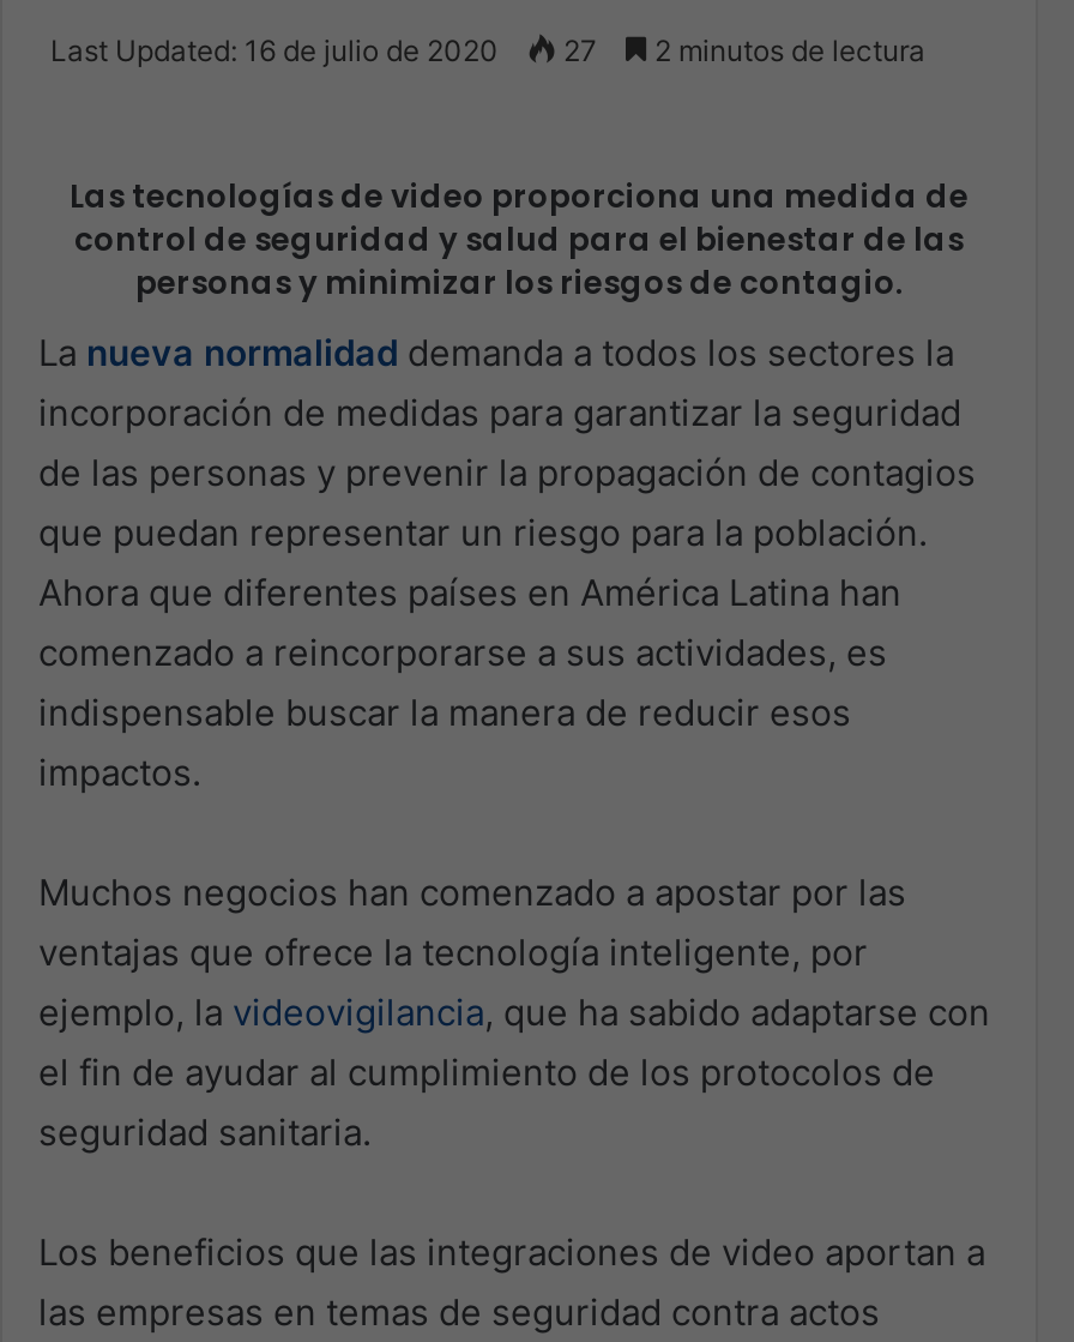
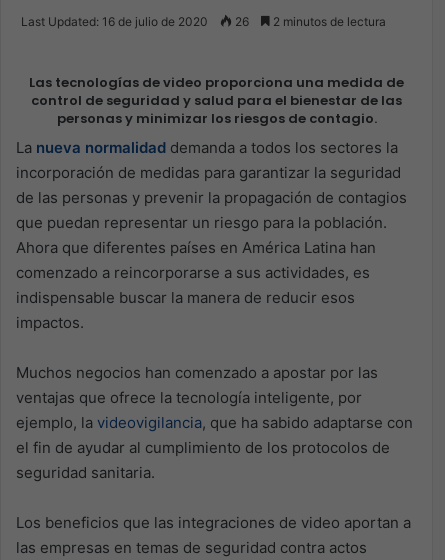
[50,32,925,68] Last Updated: 16 de julio de 2020 27 2 minutos de lectura -> [21,14,386,29] Last Updated: 16 de julio de 2020 26 2 minutos de lectura

